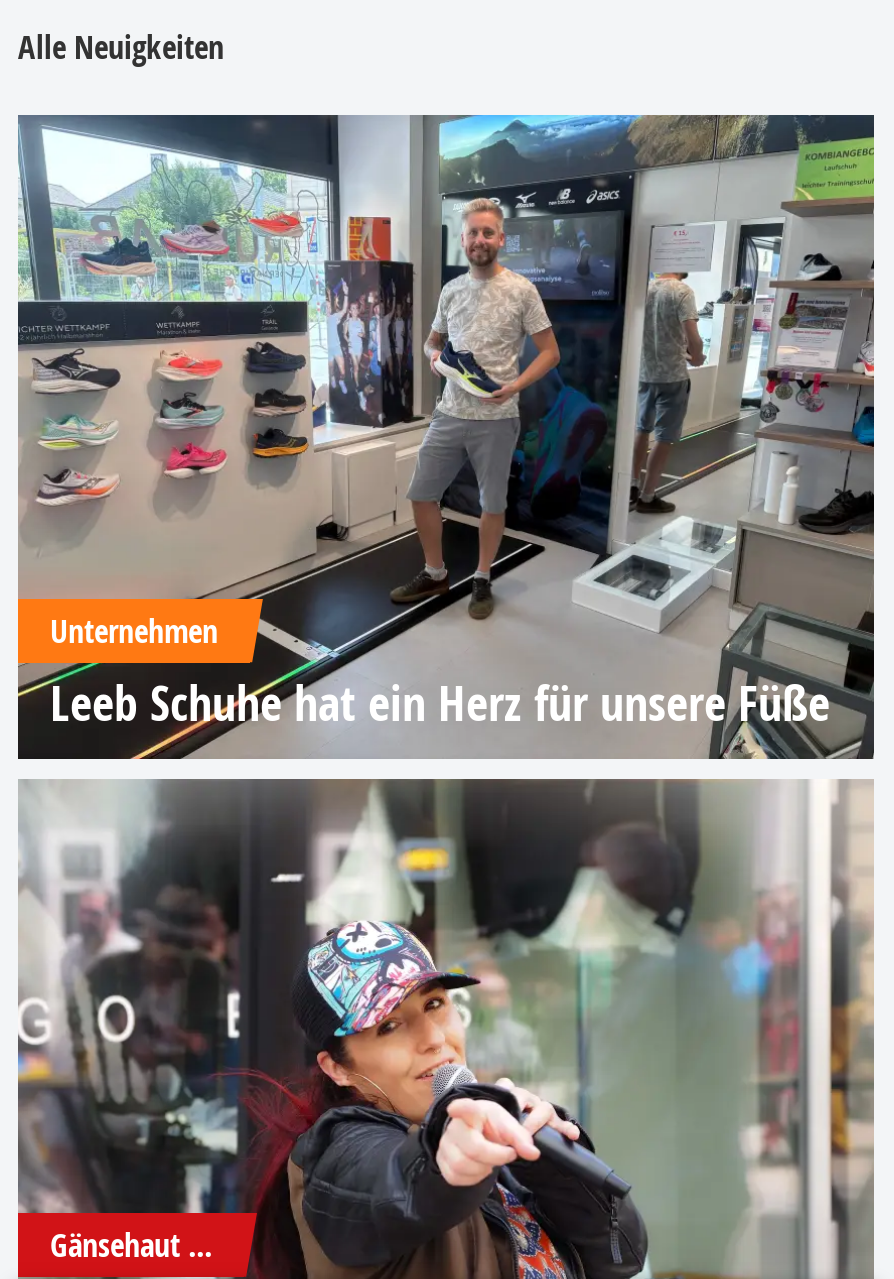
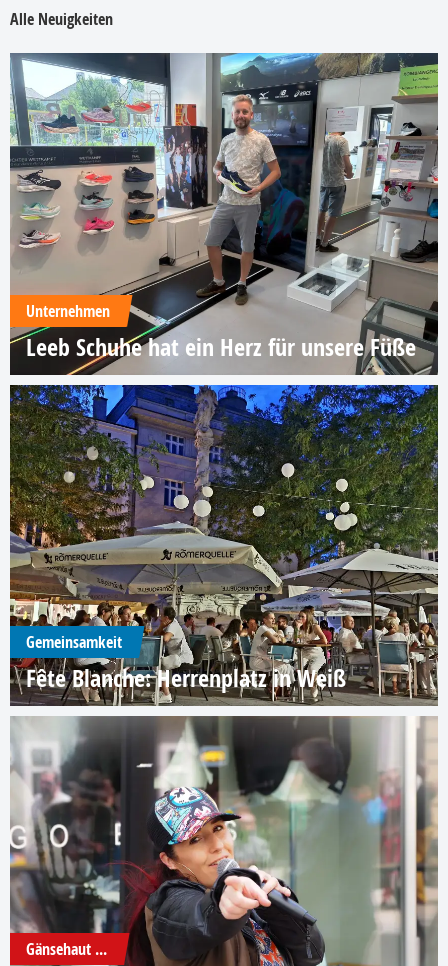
none -> [9,384,439,707] [image] | Gemeinsamkeit | Fête Blanche: Herrenplatz in Weiß

